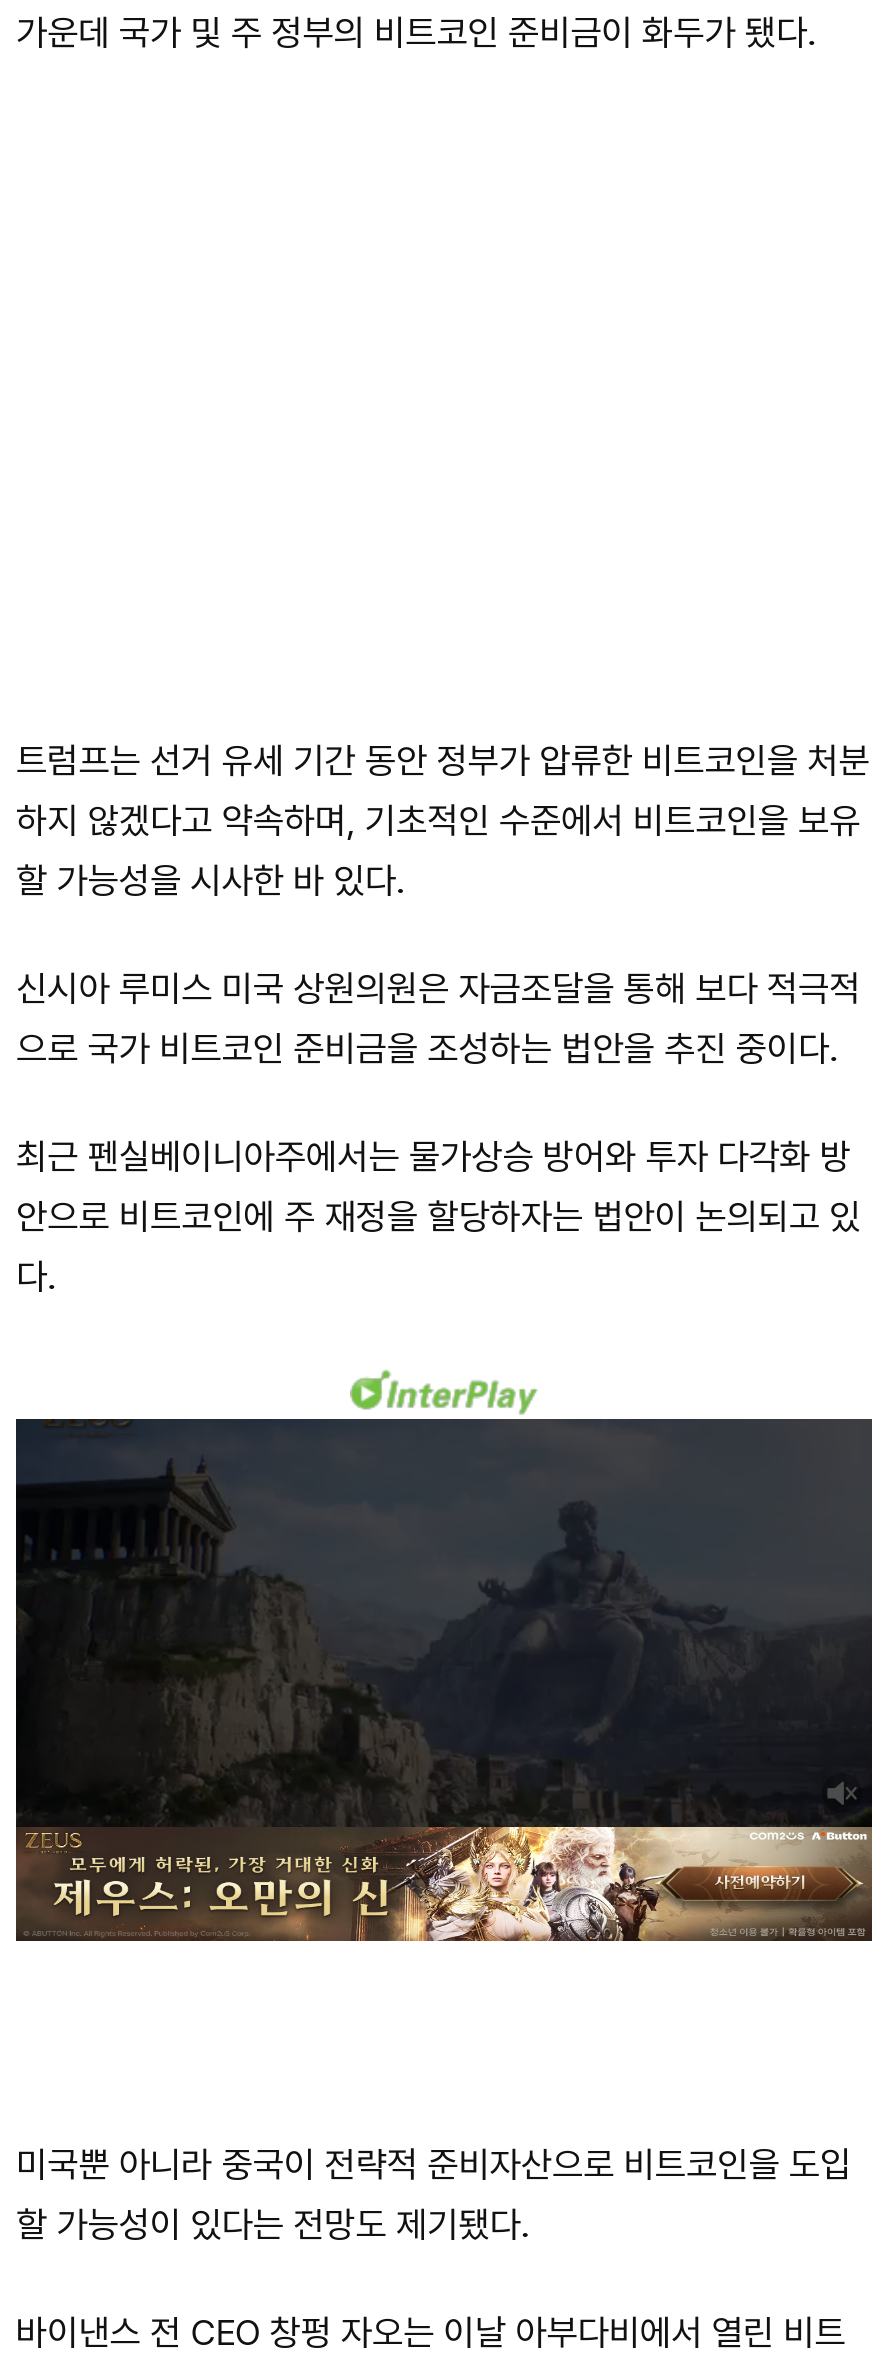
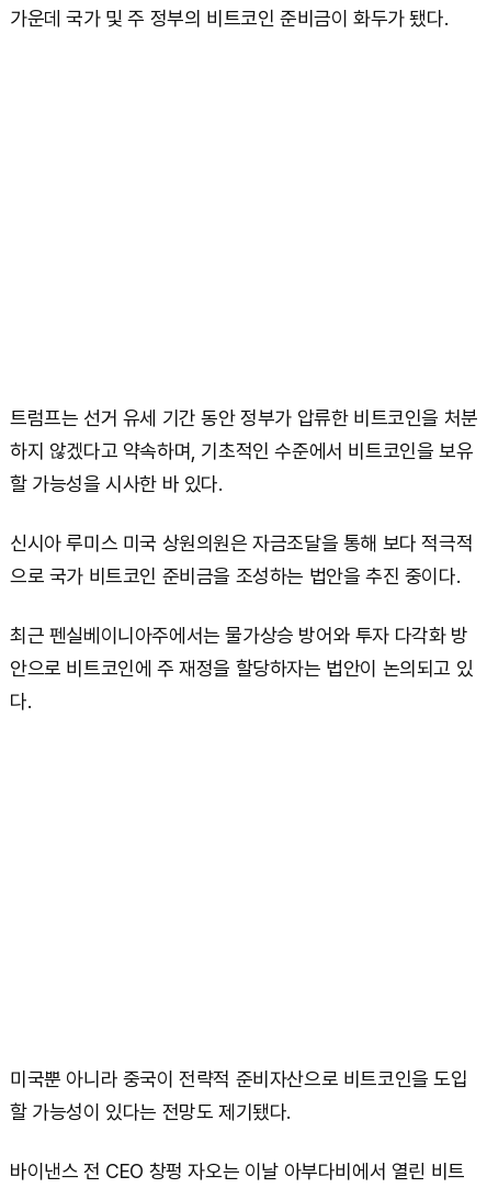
[14,1370,874,1944] [image] -> none

